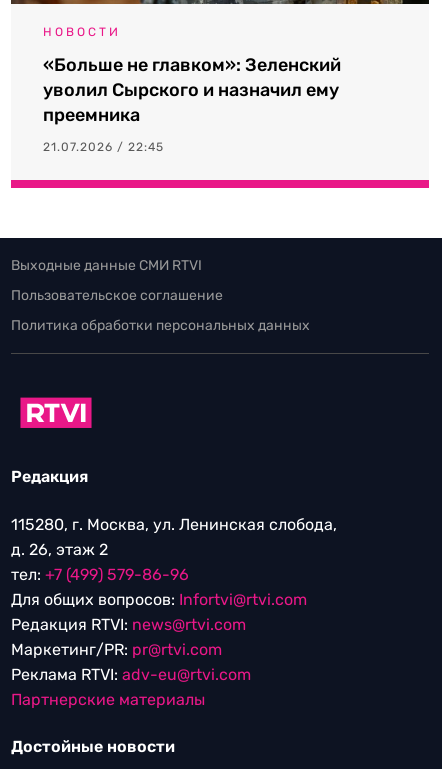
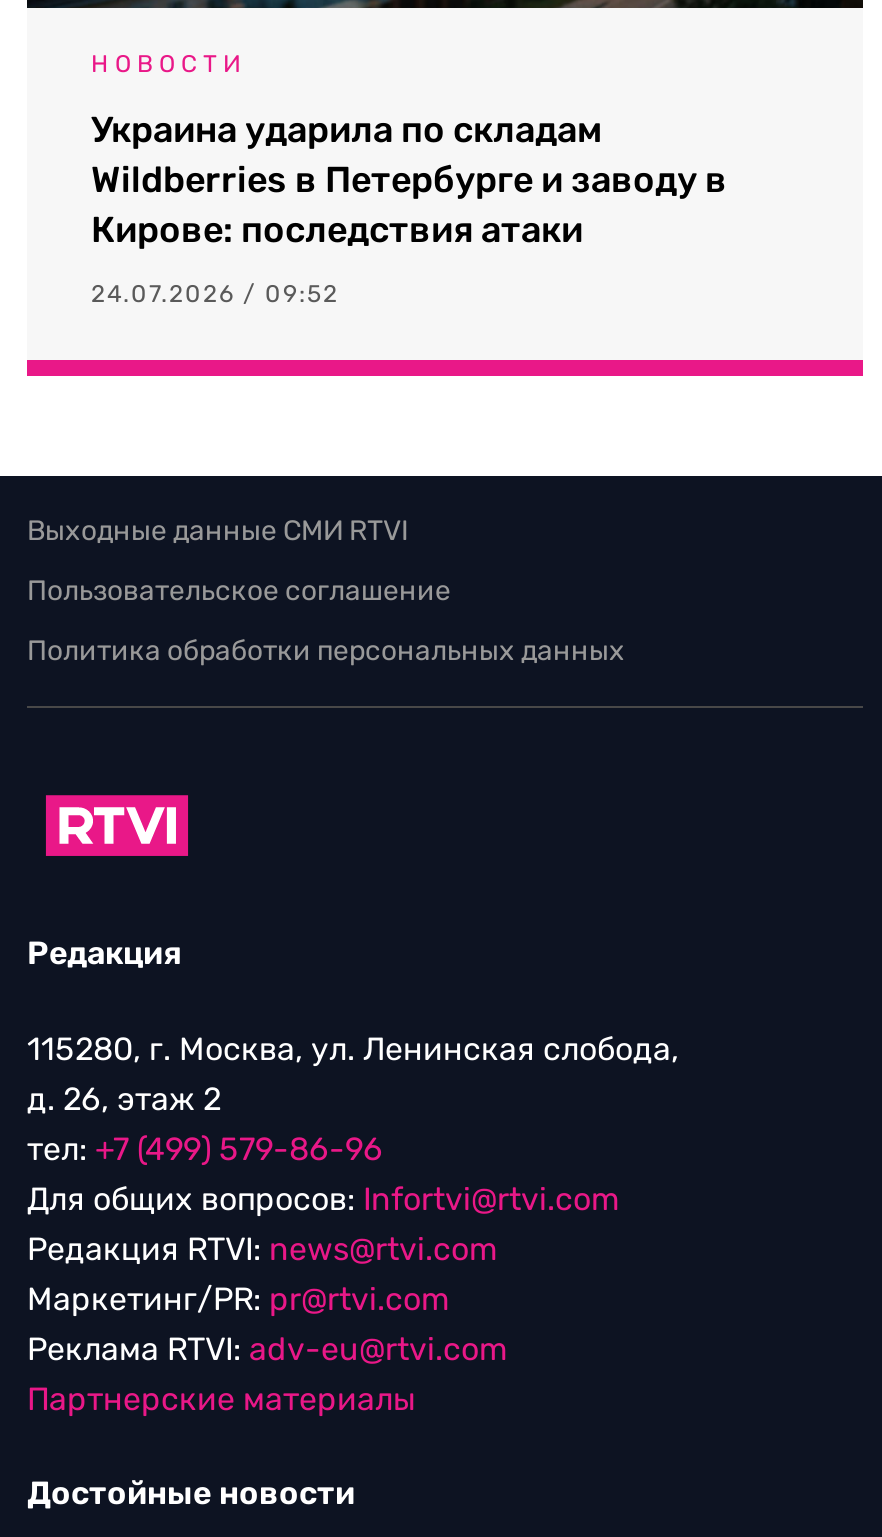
[43,54,341,126] «Больше не главком»: Зеленский | уволил Сырского и назначил ему | преемника -> [91,108,727,252] Украина ударила по складам | Wildberries в Петербурге и заводу в | Кирове: последствия атаки
[43,140,164,154] 21.07.2026 / 22:45 -> [91,280,339,308] 24.07.2026 / 09:52

